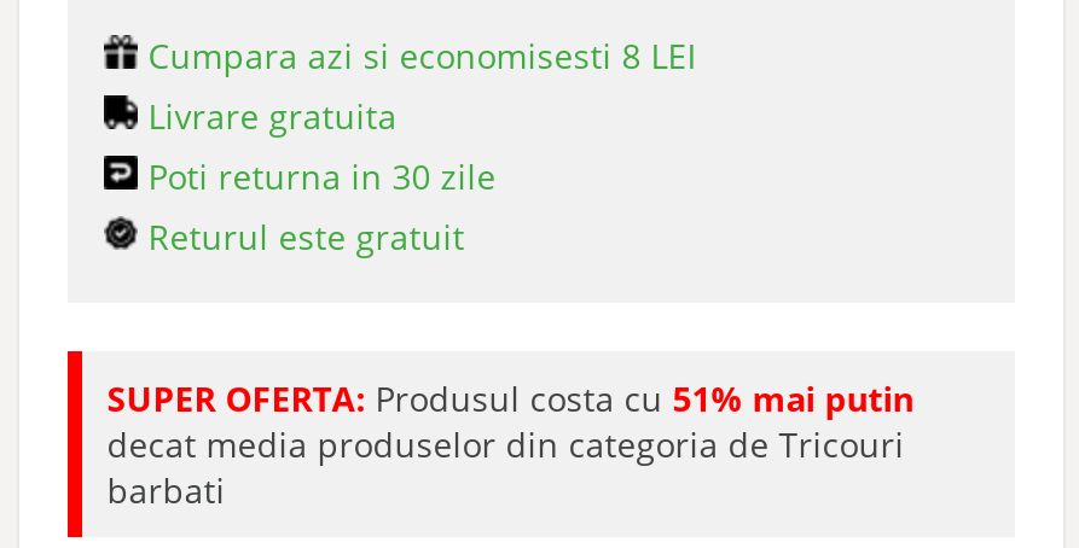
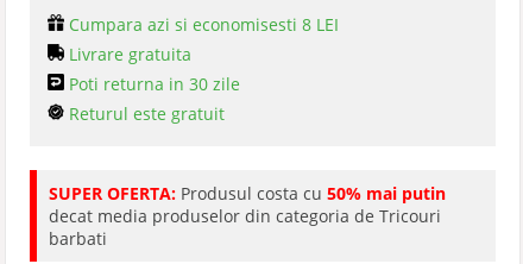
[107,375,914,421] SUPER OFERTA: Produsul costa cu 51% mai putin -> [49,182,446,205] SUPER OFERTA: Produsul costa cu 50% mai putin

